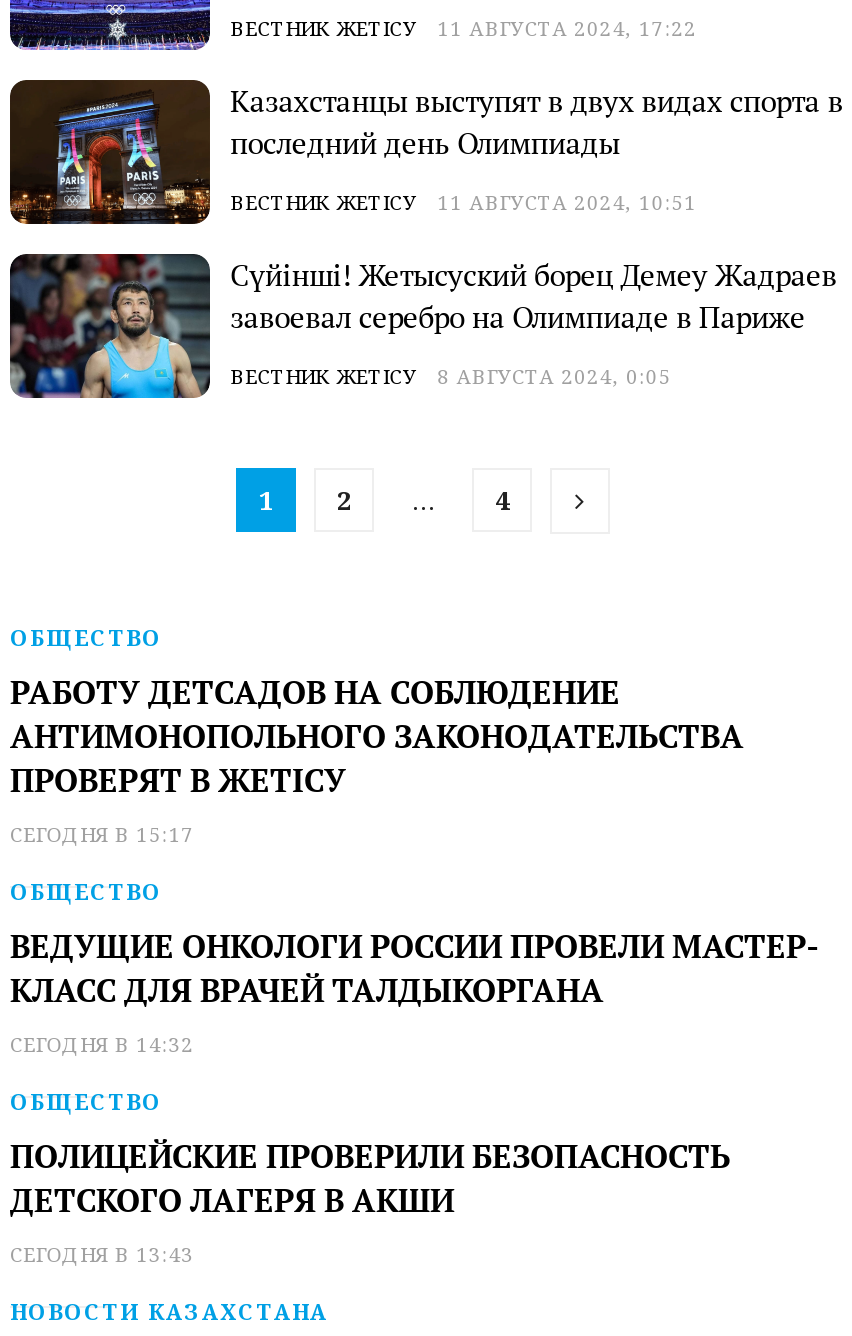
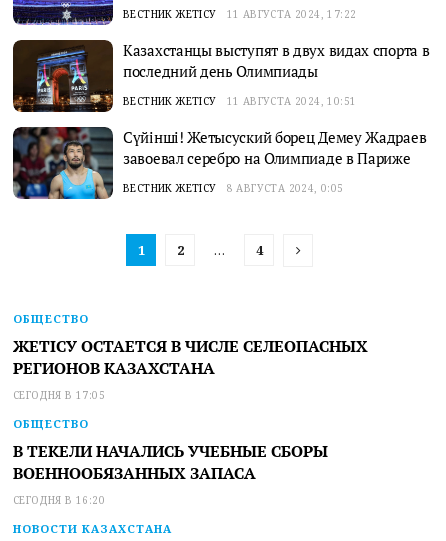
[10,670,744,848] РАБОТУ ДЕТСАДОВ НА СОБЛЮДЕНИЕ | АНТИМОНОПОЛЬНОГО ЗАКОНОДАТЕЛЬСТВА | ПРОВЕРЯТ В ЖЕТІСУ | СЕГОДНЯ В 15:17 -> [13,335,368,402] ЖЕТІСУ ОСТАЕТСЯ В ЧИСЛЕ СЕЛЕОПАСНЫХ | РЕГИОНОВ КАЗАХСТАНА | СЕГОДНЯ В 17:05
[10,924,820,1268] ВЕДУЩИЕ ОНКОЛОГИ РОССИИ ПРОВЕЛИ МАСТЕР- | КЛАСС ДЛЯ ВРАЧЕЙ ТАЛДЫКОРГАНА | СЕГОДНЯ В 14:32 | ОБЩЕСТВО | ПОЛИЦЕЙСКИЕ ПРОВЕРИЛИ БЕЗОПАСНОСТЬ | ДЕТСКОГО ЛАГЕРЯ В АКШИ | СЕГОДНЯ В 13:43 -> [13,440,328,507] В ТЕКЕЛИ НАЧАЛИСЬ УЧЕБНЫЕ СБОРЫ | ВОЕННООБЯЗАННЫХ ЗАПАСА | СЕГОДНЯ В 16:20

